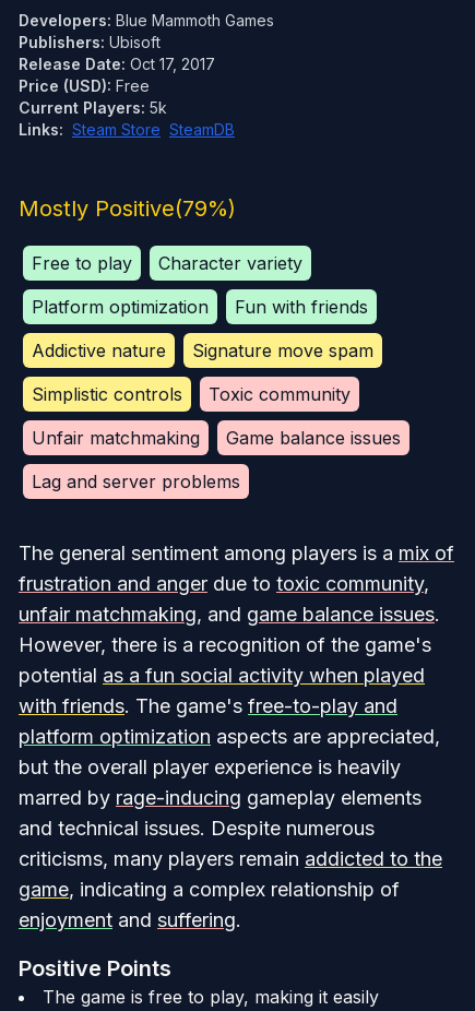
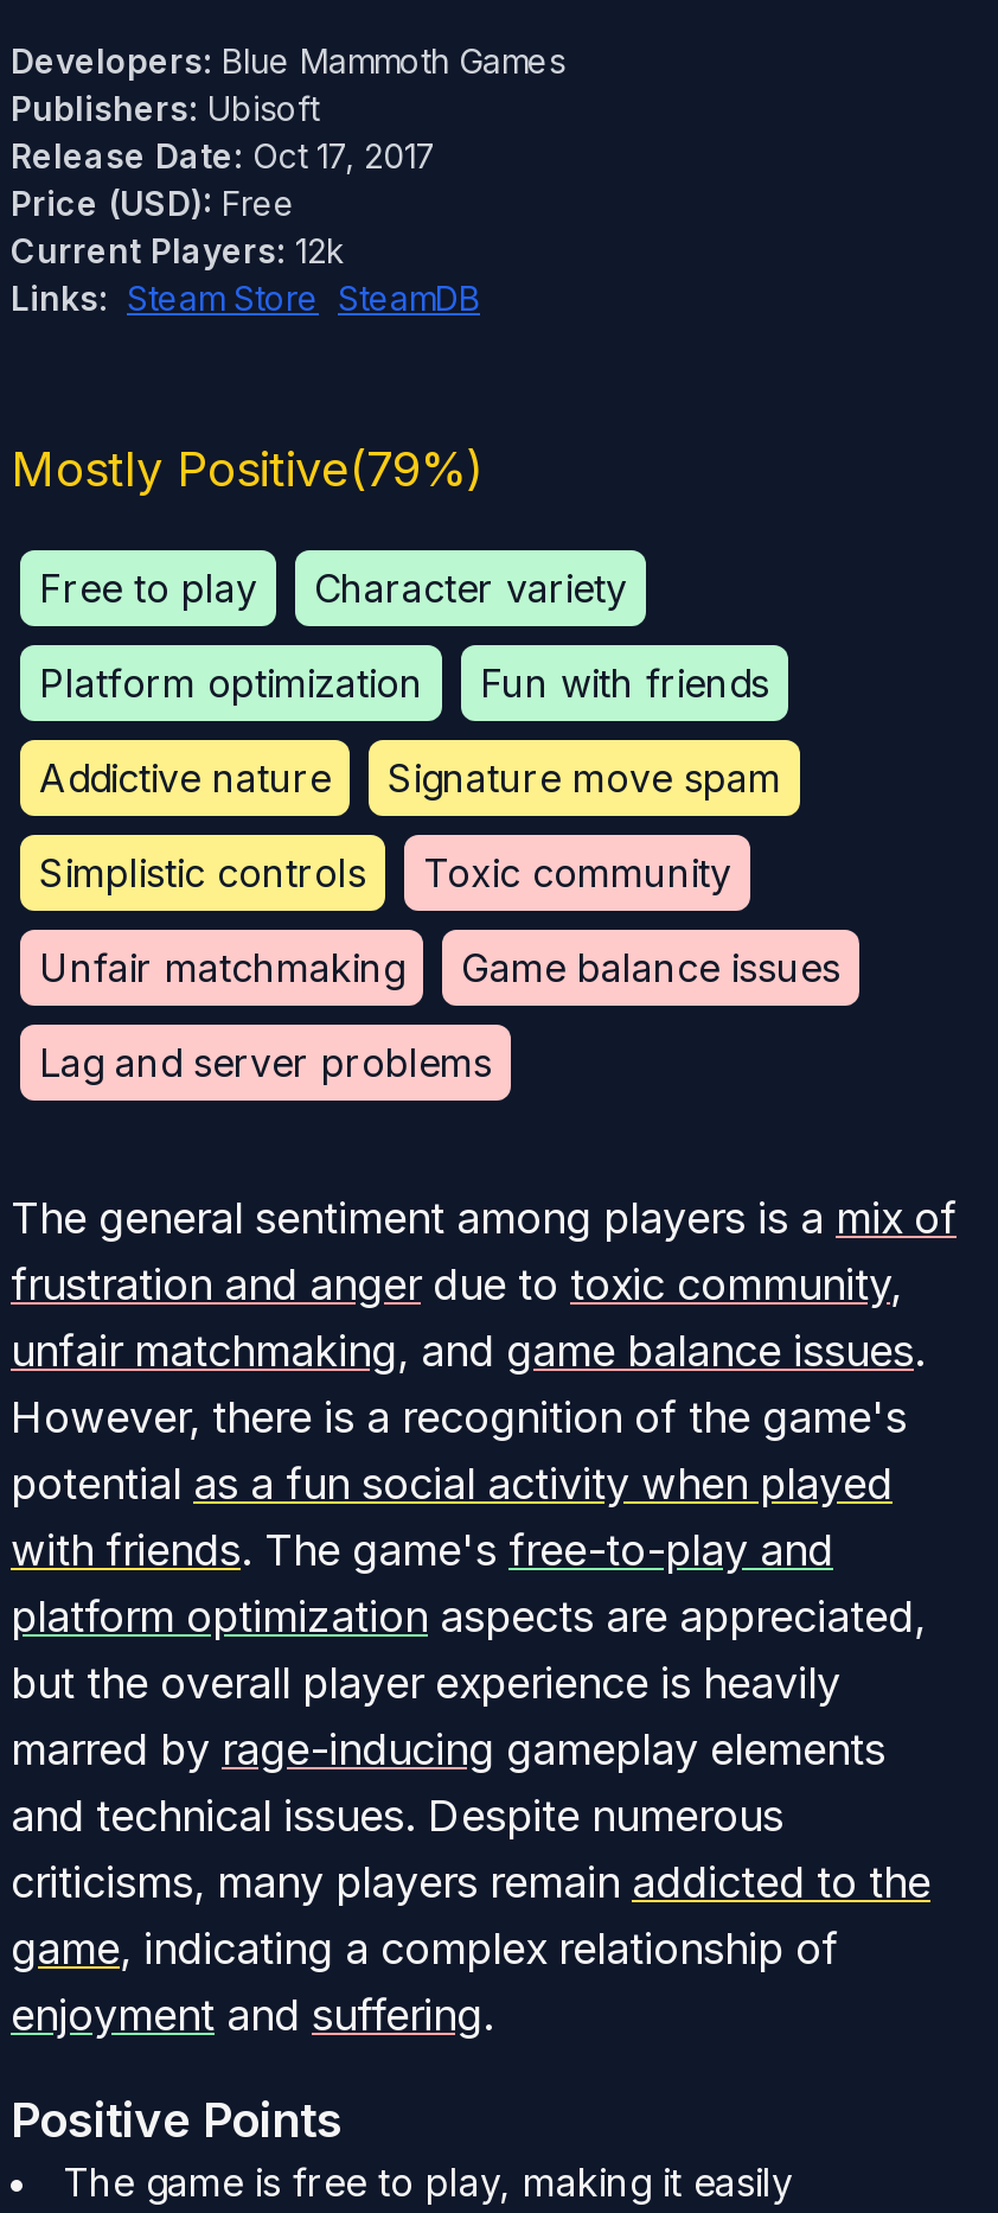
[19,98,167,117] Current Players: 5k -> [11,230,345,270] Current Players: 12k

